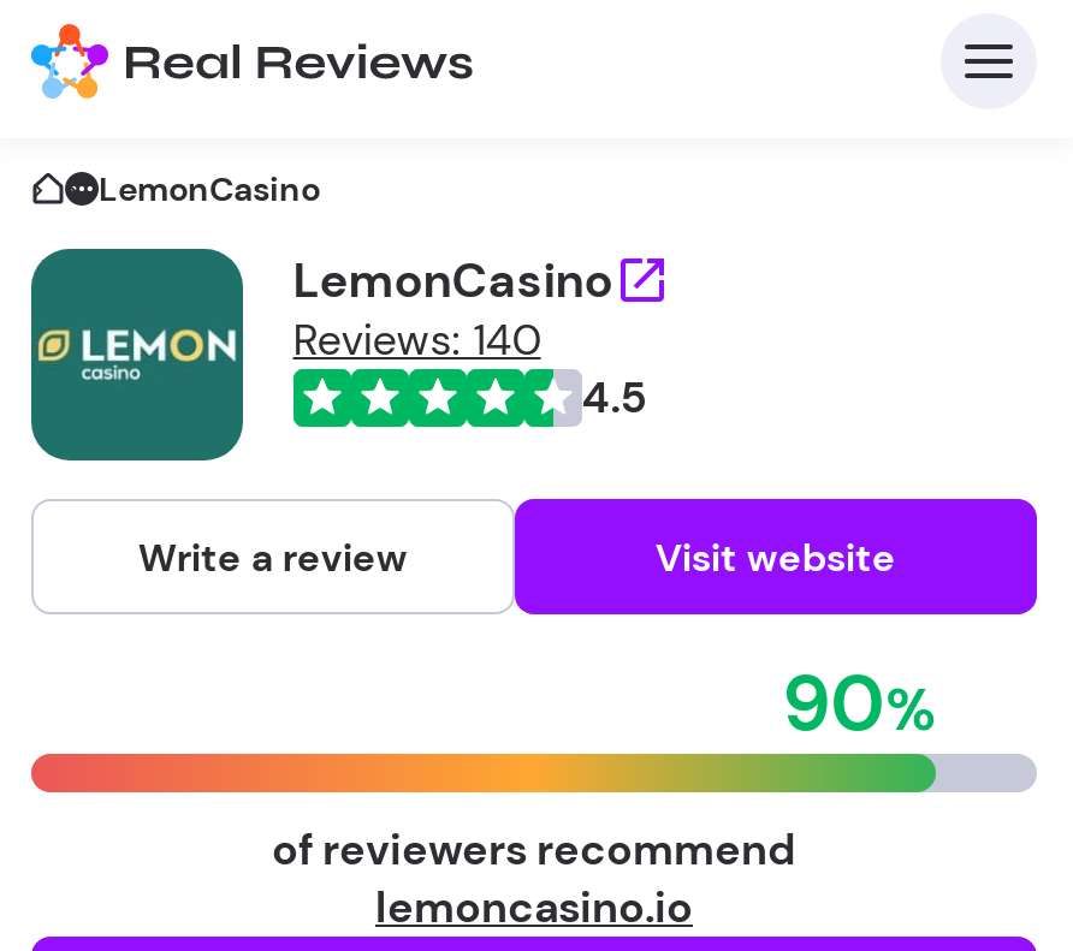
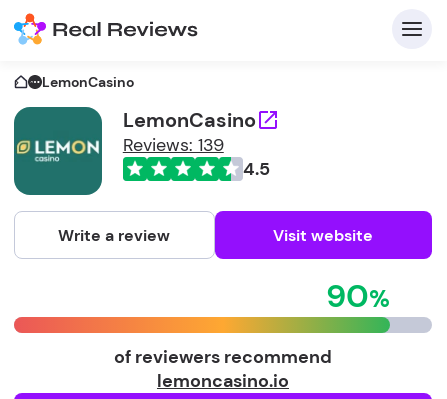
[293,311,541,369] Reviews: 140 -> [123,133,224,157] Reviews: 139

